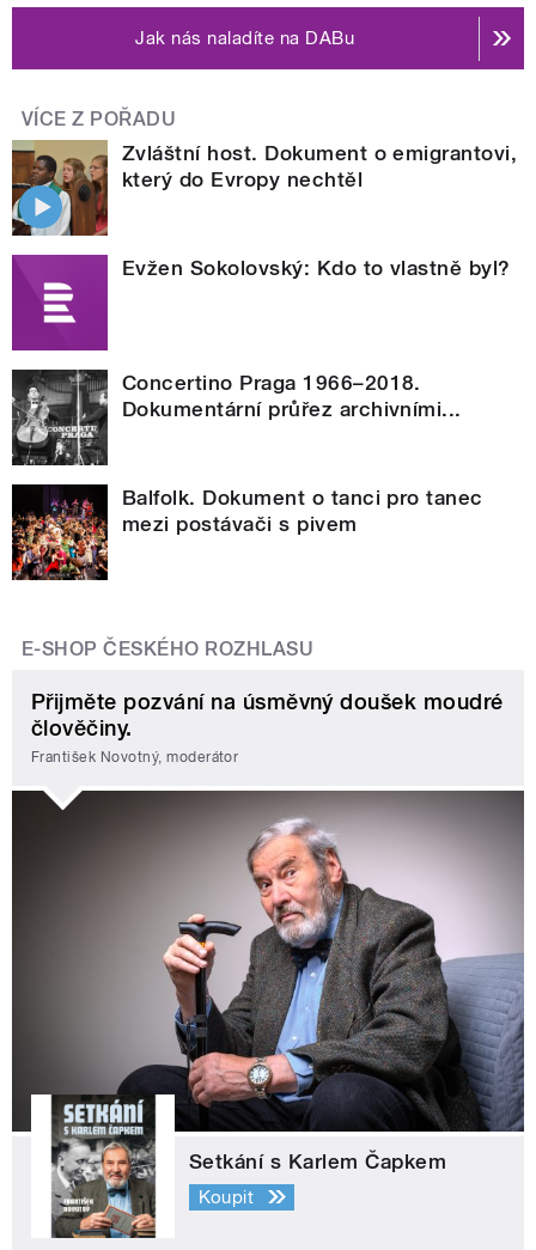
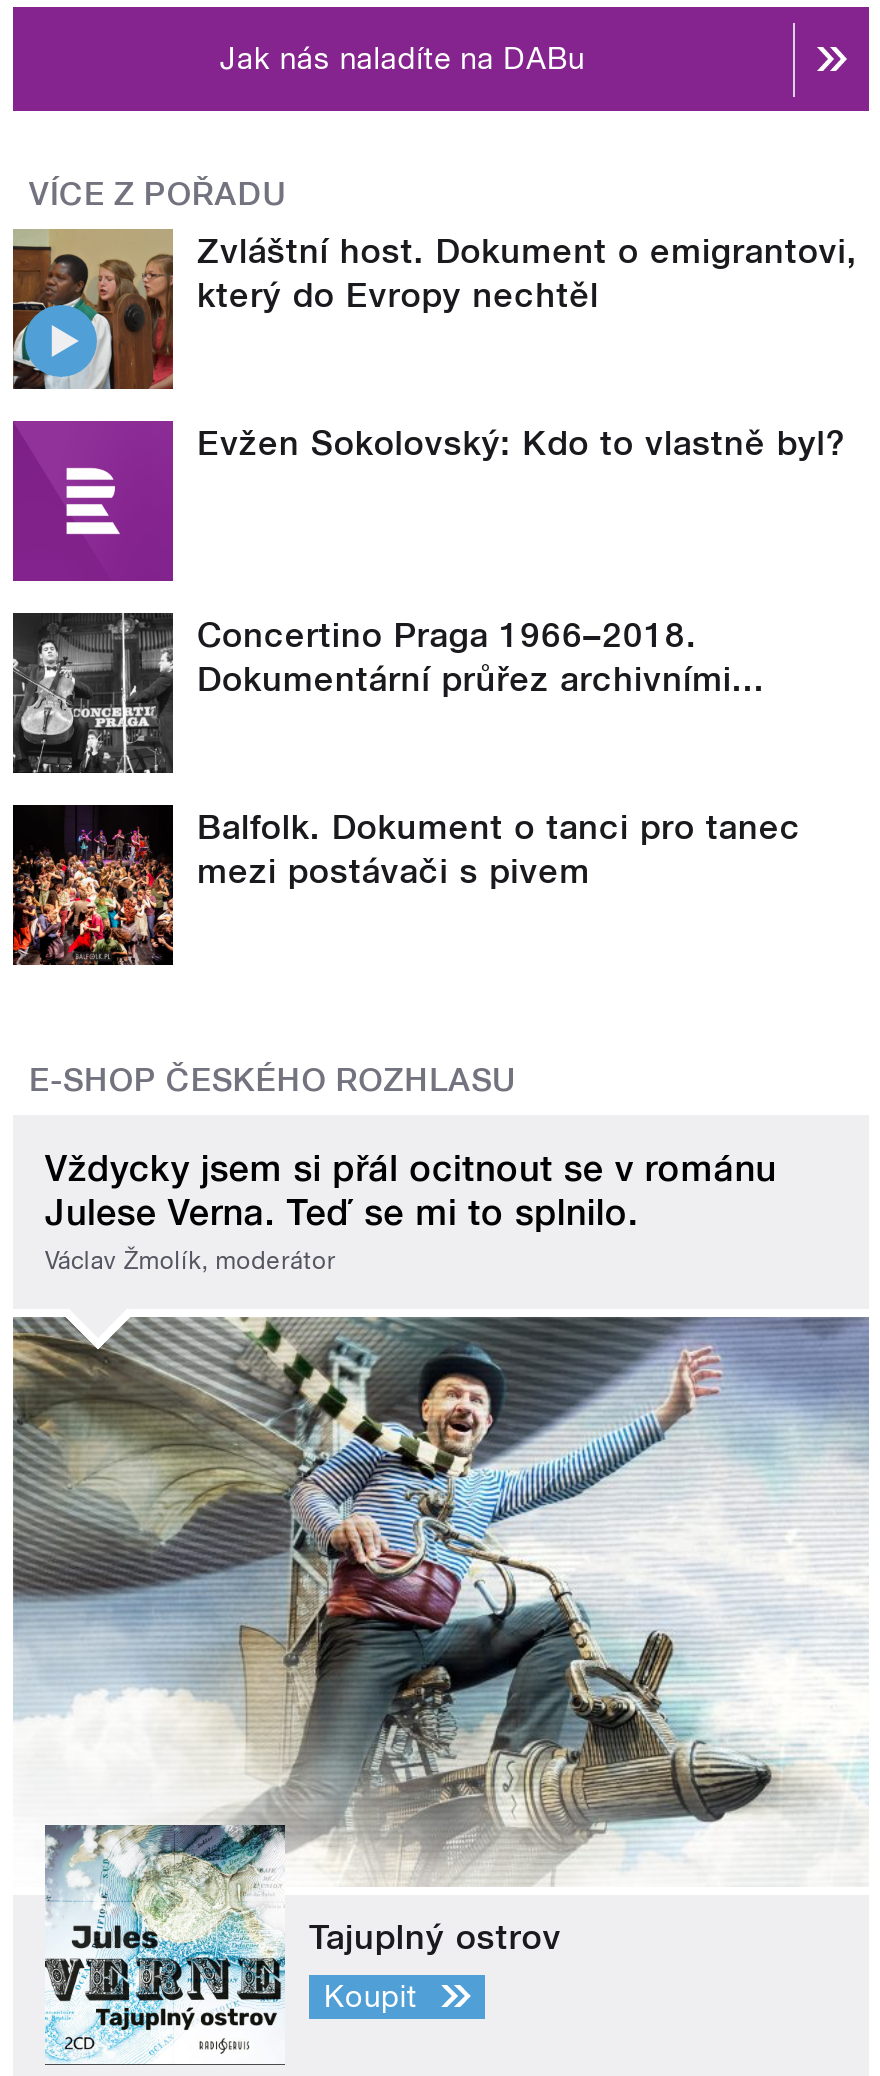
[31,689,503,765] Přijměte pozvání na úsměvný doušek moudré | člověčiny. | František Novotný, moderátor -> [45,1147,776,1274] Vždycky jsem si přál ocitnout se v románu | Julese Verna. Teď se mi to splnilo. | Václav Žmolík, moderátor
[11,789,525,1239] [image] | Setkání s Karlem Čapkem -> [11,1317,869,2065] [image] | Tajuplný ostrov

